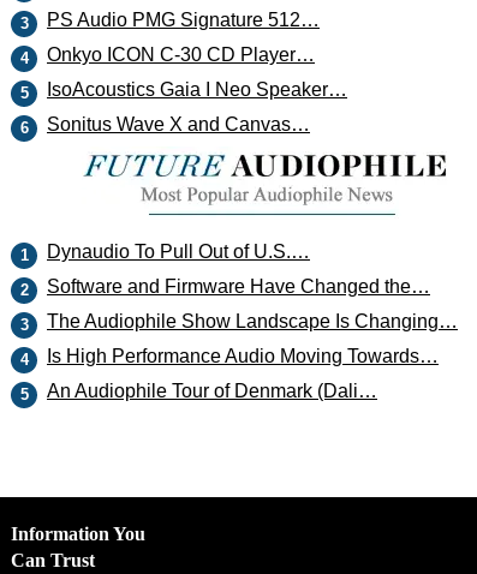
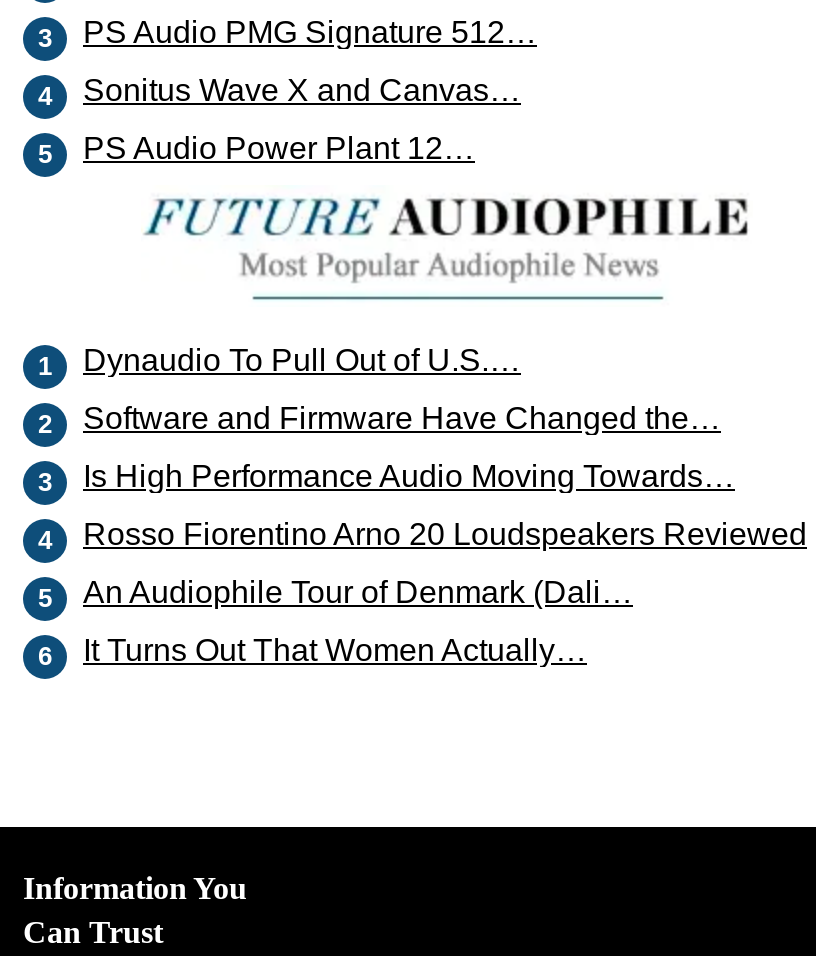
[47,44,347,100] Onkyo ICON C-30 CD Player… | IsoAcoustics Gaia I Neo Speaker… -> none
moved [47,114,310,134] -> [83,74,521,108]: Sonitus Wave X and Canvas…
none -> [83,132,475,166] PS Audio Power Plant 12…
moved [47,148,448,297] -> [83,188,751,436]: [image] | Dynaudio To Pull Out of U.S.… | Software and Firmware Have Changed the…
[47,311,458,331] The Audiophile Show Landscape Is Changing… -> none
moved [47,346,439,366] -> [83,460,735,494]: Is High Performance Audio Moving Towards…
none -> [83,518,807,552] Rosso Fiorentino Arno 20 Loudspeakers Reviewed
moved [47,381,377,401] -> [83,576,633,610]: An Audiophile Tour of Denmark (Dali…
none -> [83,634,587,668] It Turns Out That Women Actually…

